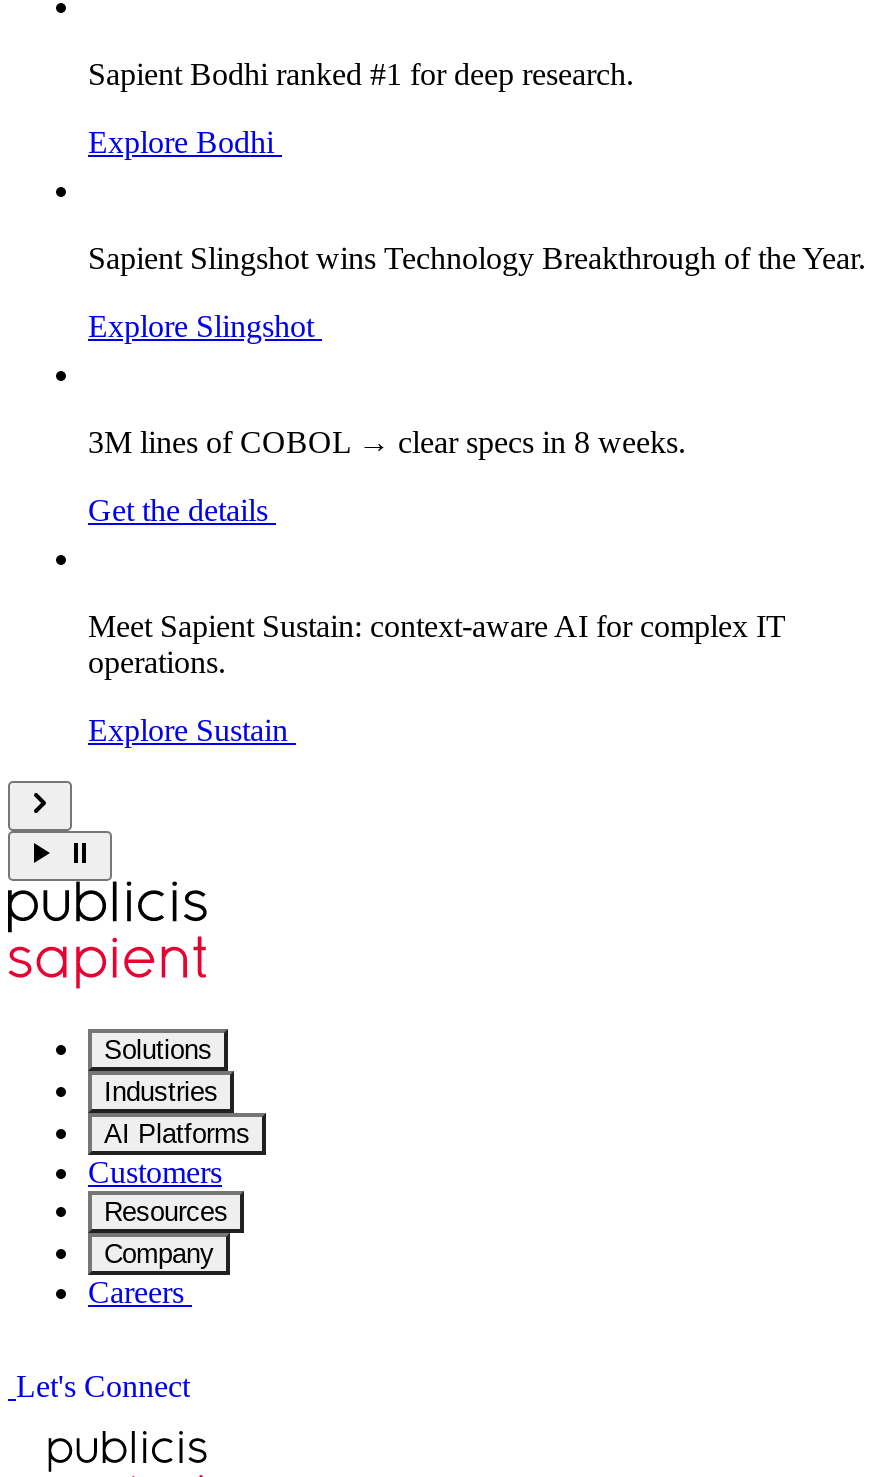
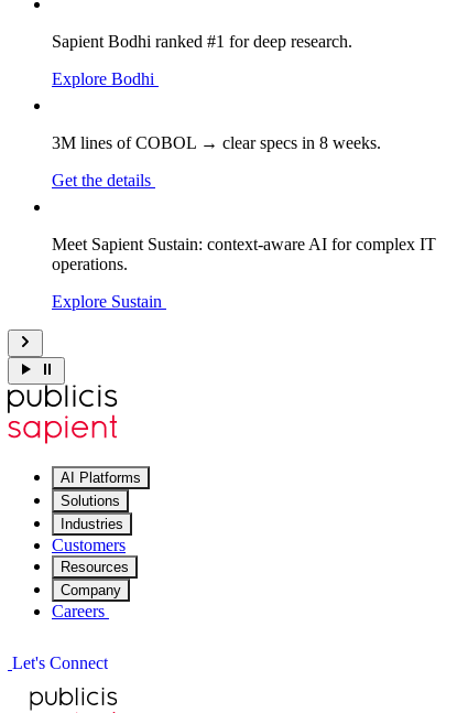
[88,241,866,343] Sapient Slingshot wins Technology Breakthrough of the Year. | Explore Slingshot -> none
moved [104,1119,250,1149] -> [61,469,141,486]: AI Platforms

